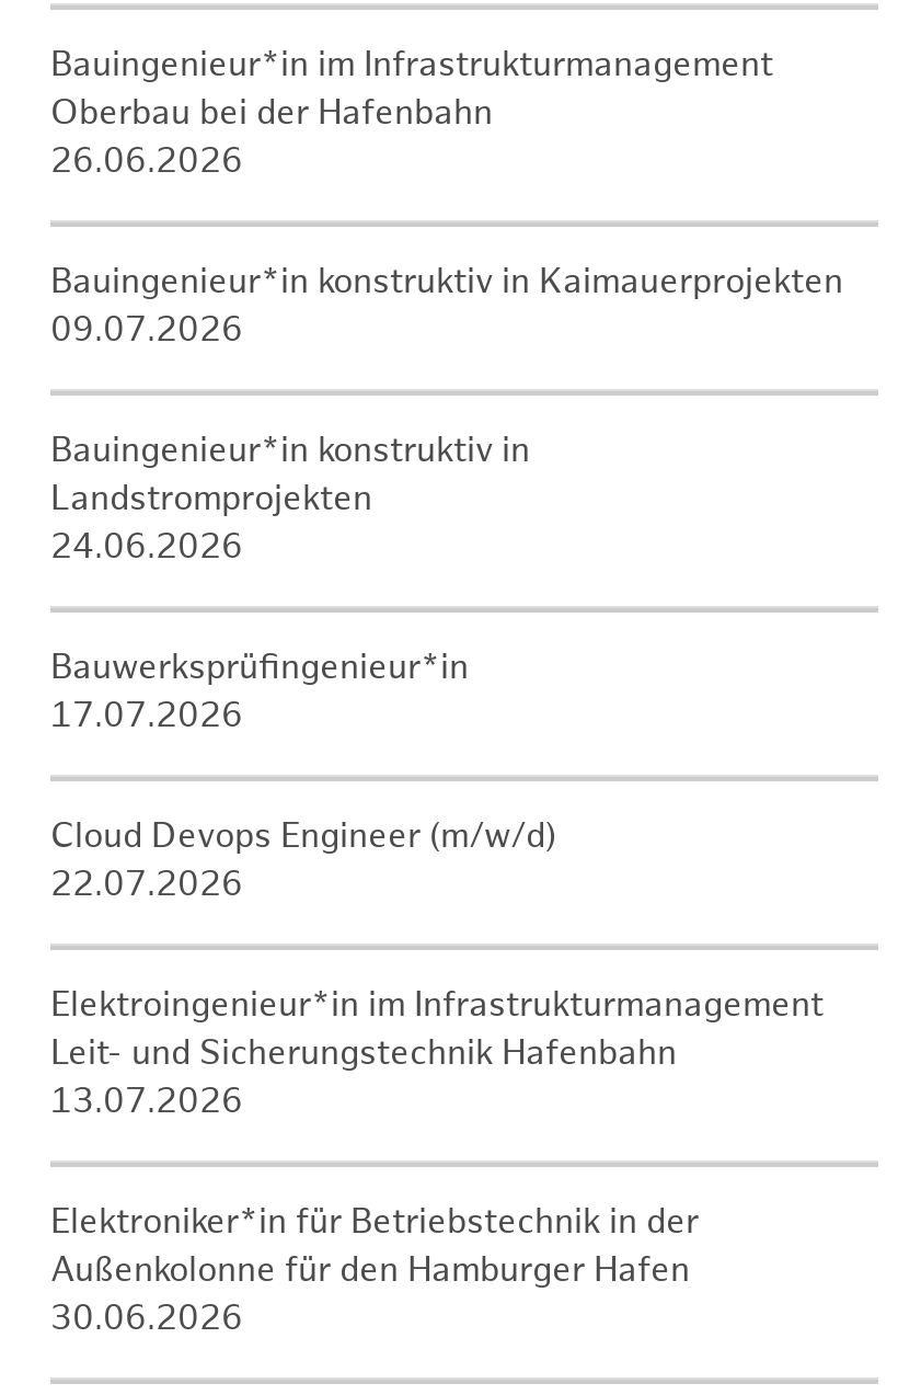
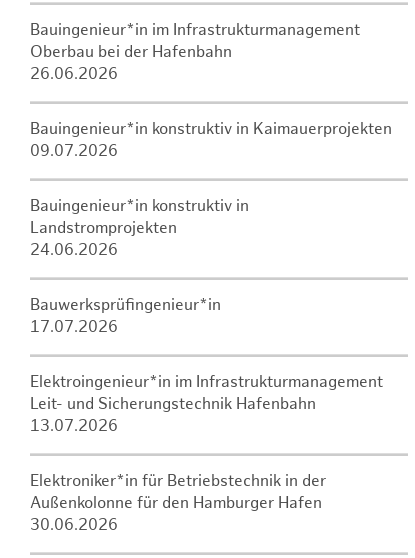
[50,817,556,906] Cloud Devops Engineer (m/w/d) | 22.07.2026 -> none

